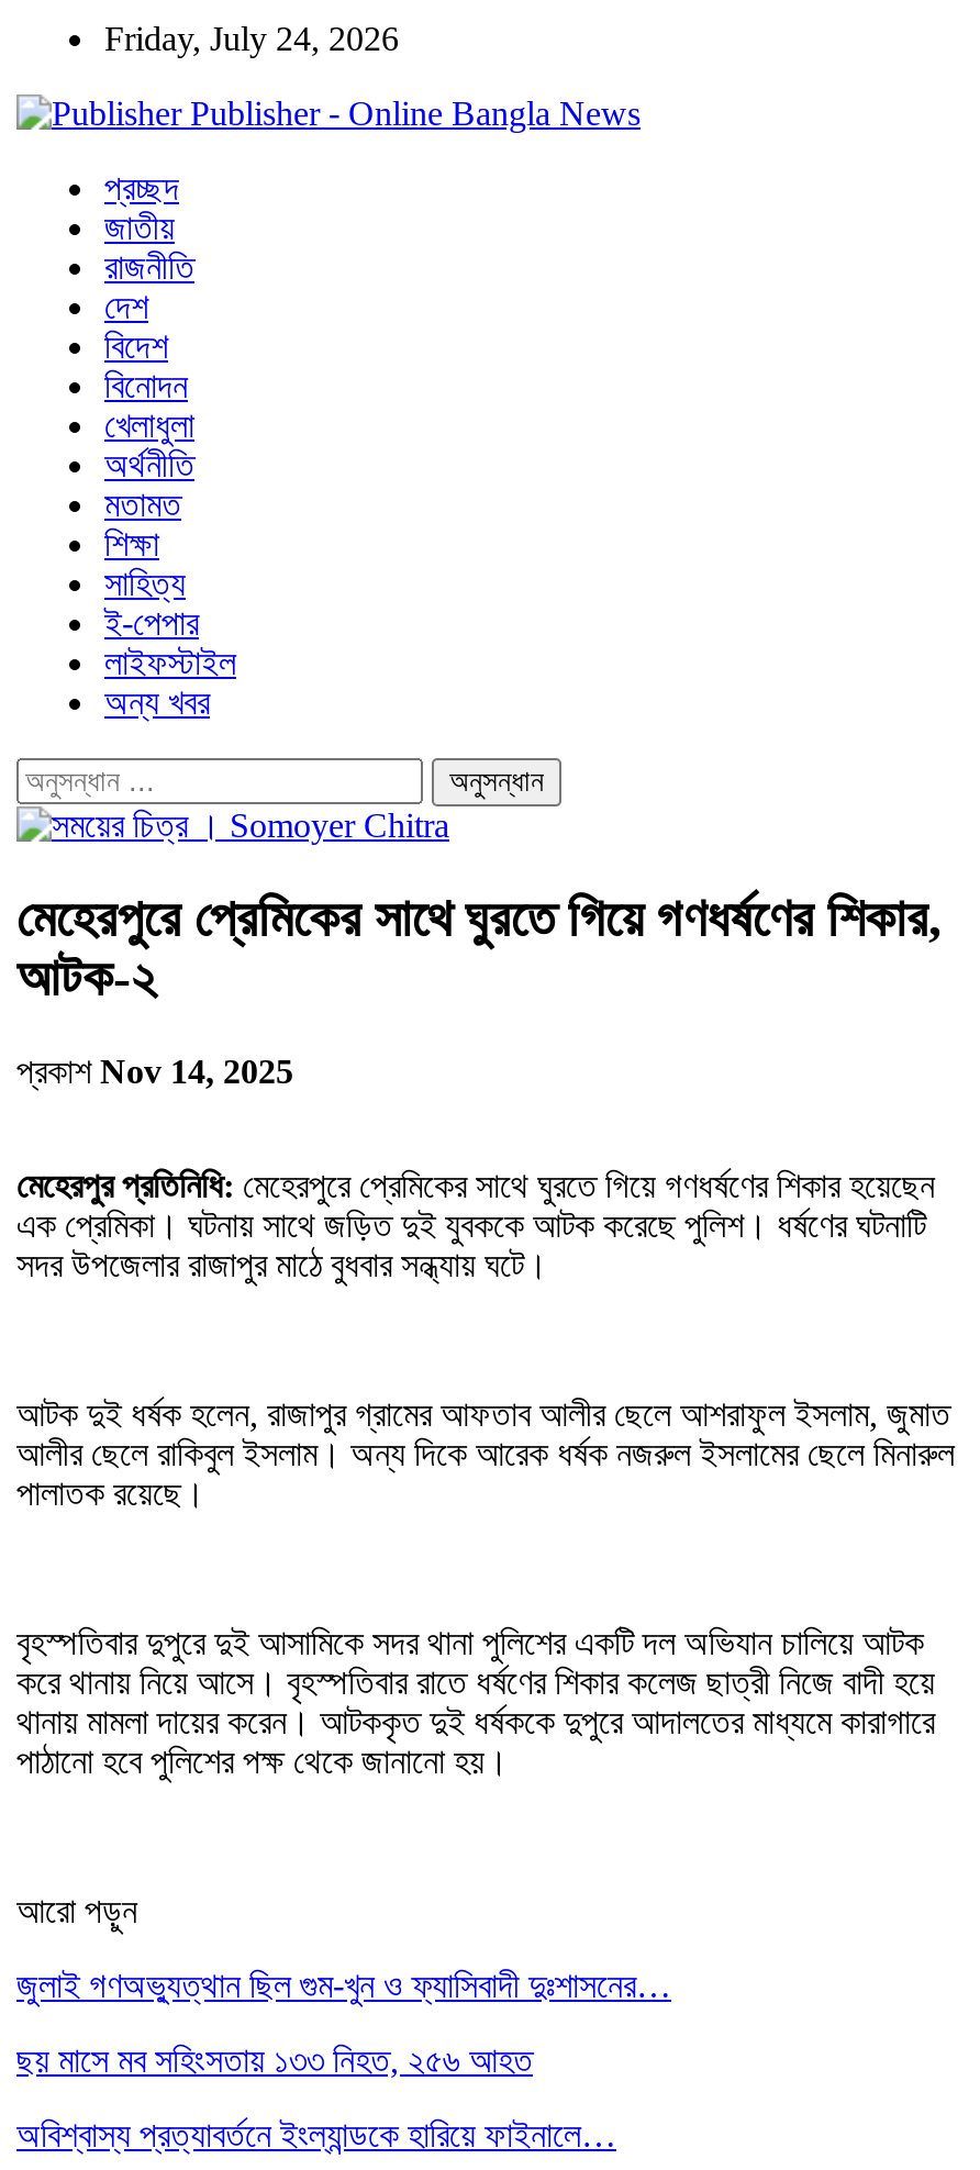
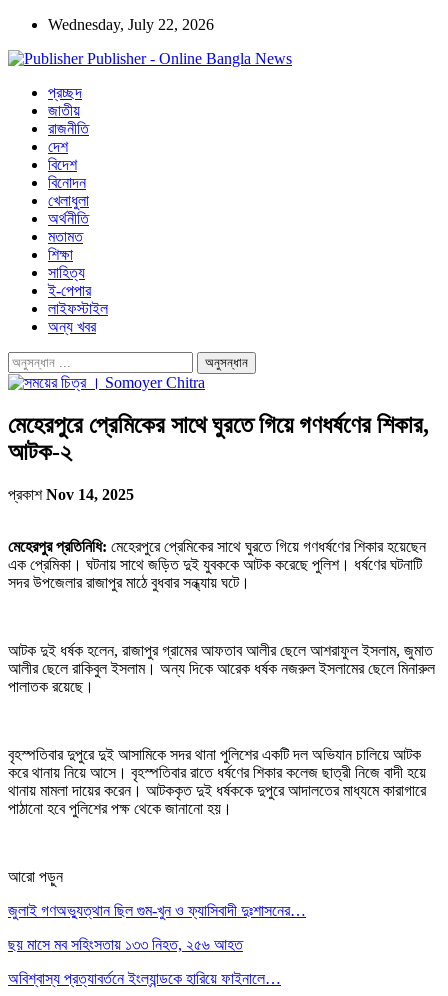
[104,20,399,57] Friday, July 24, 2026 -> [48,16,214,33] Wednesday, July 22, 2026

